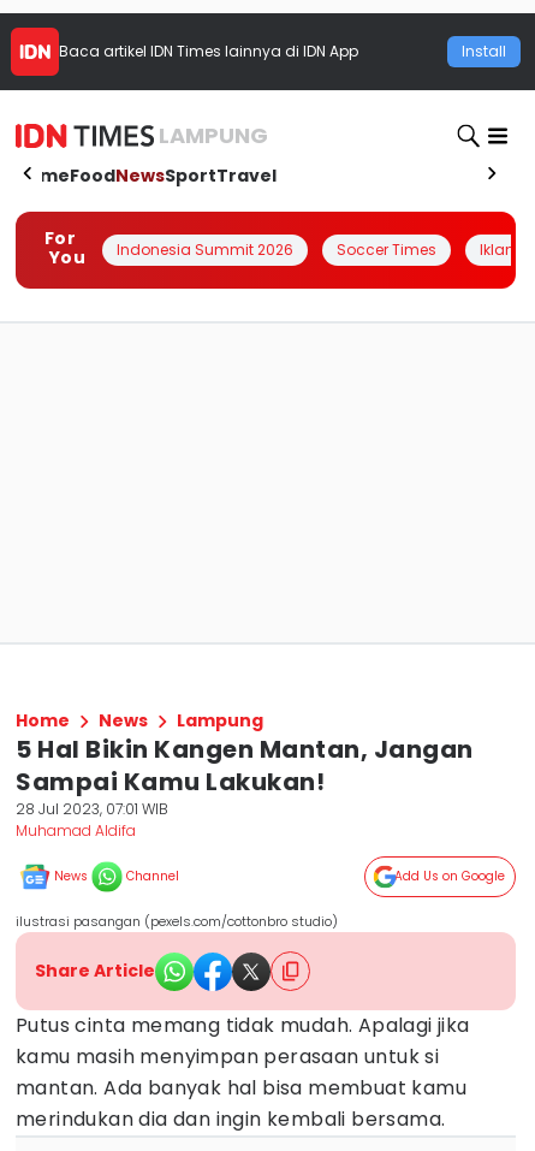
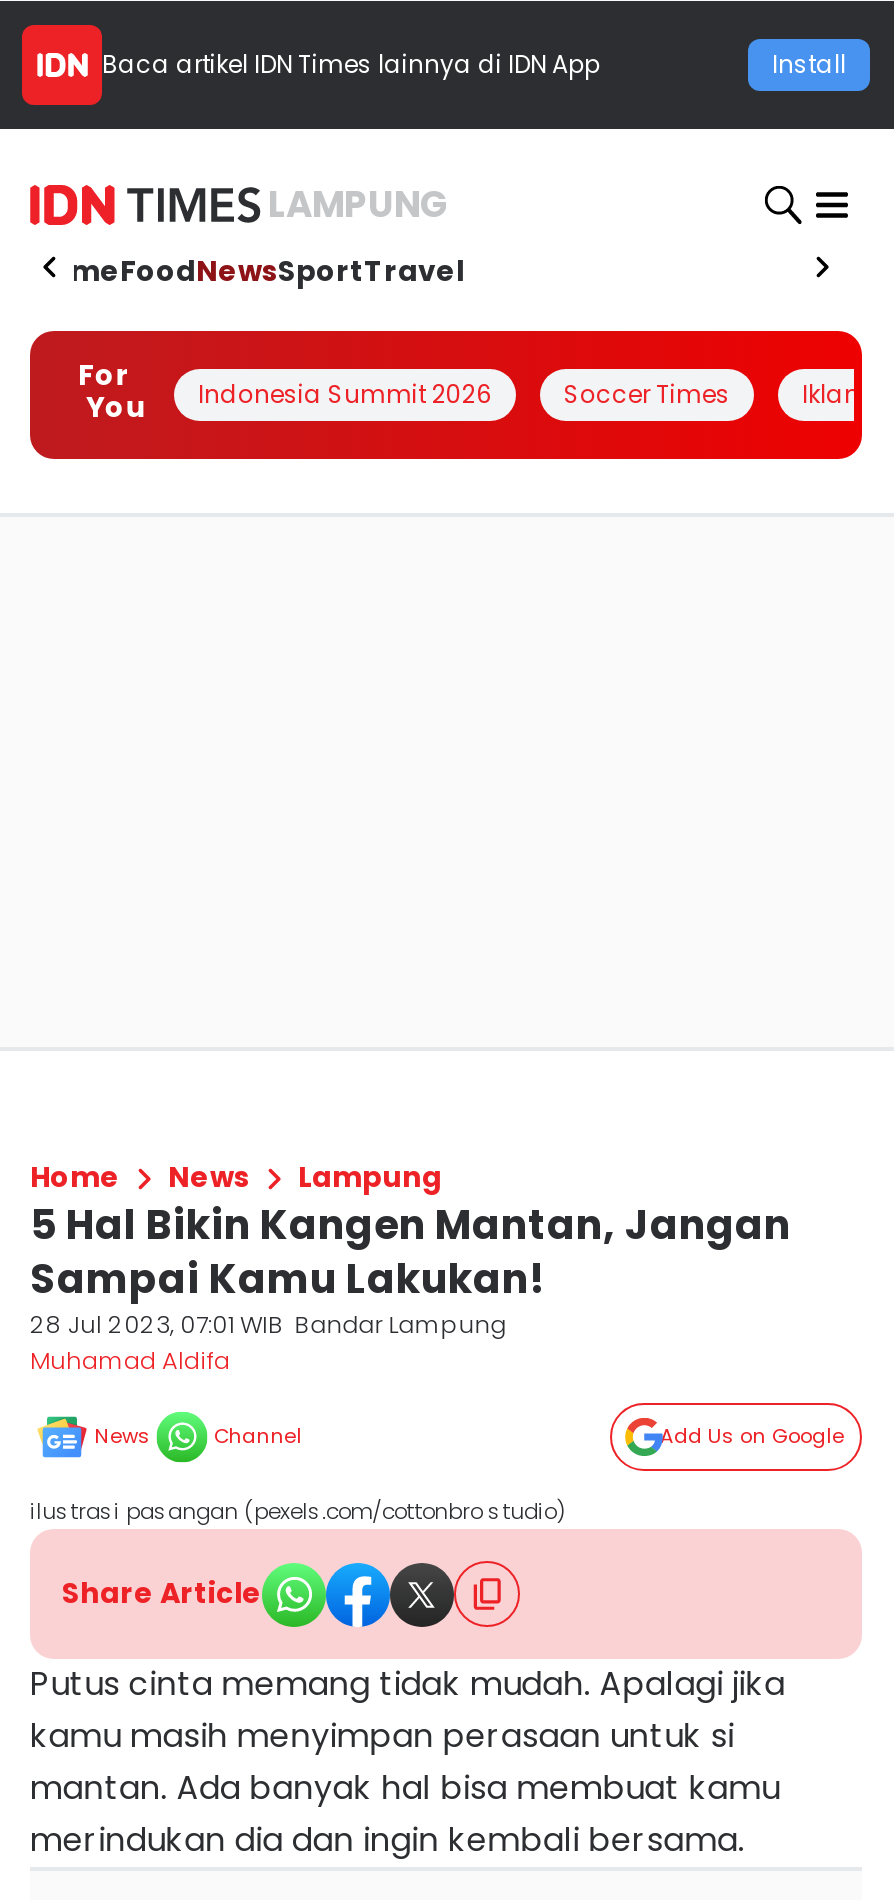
[16,799,168,819] 28 Jul 2023, 07:01 WIB -> [30,1307,506,1341] 28 Jul 2023, 07:01 WIB Bandar Lampung

